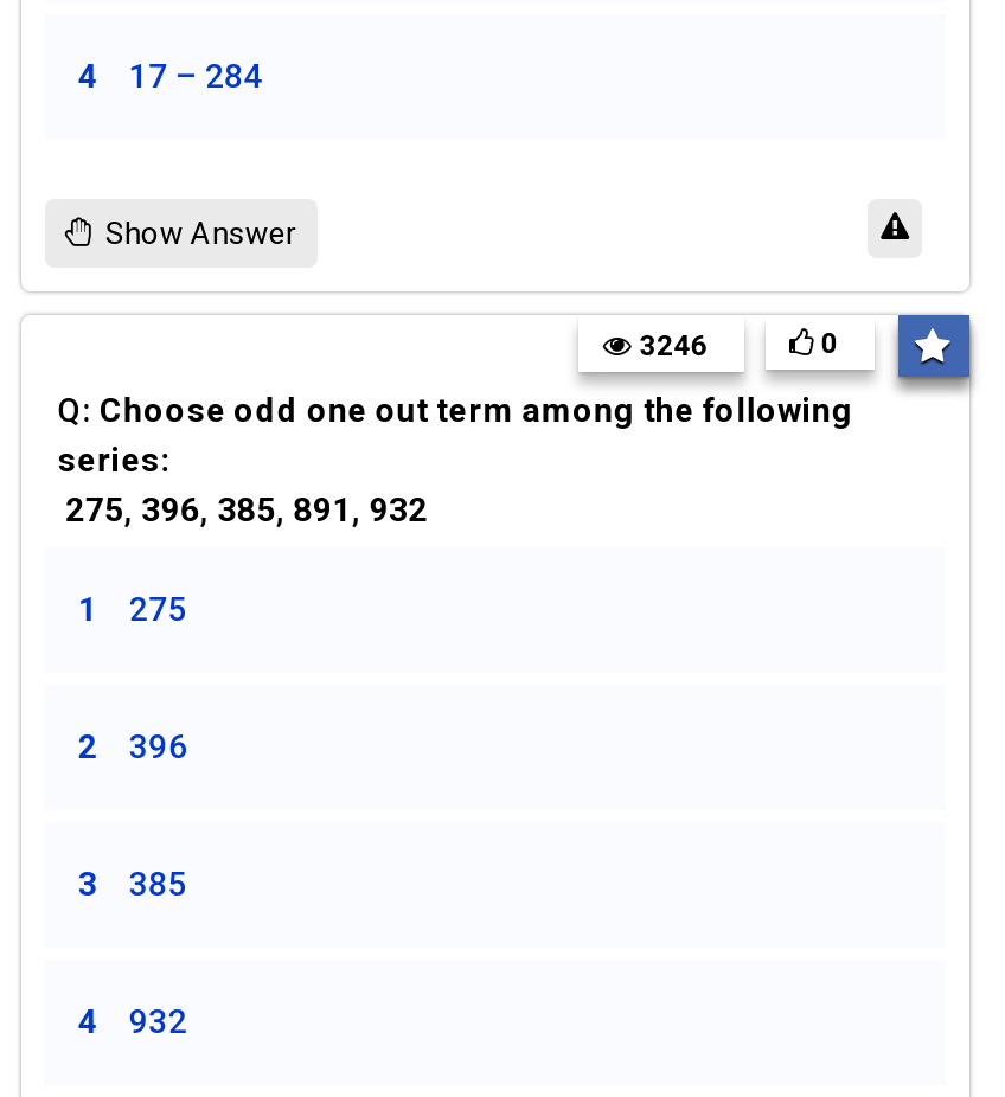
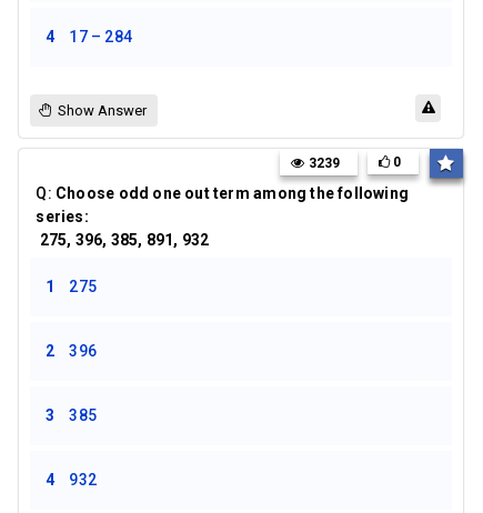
[640,329,708,363] 3246 -> [308,155,340,171] 3239

